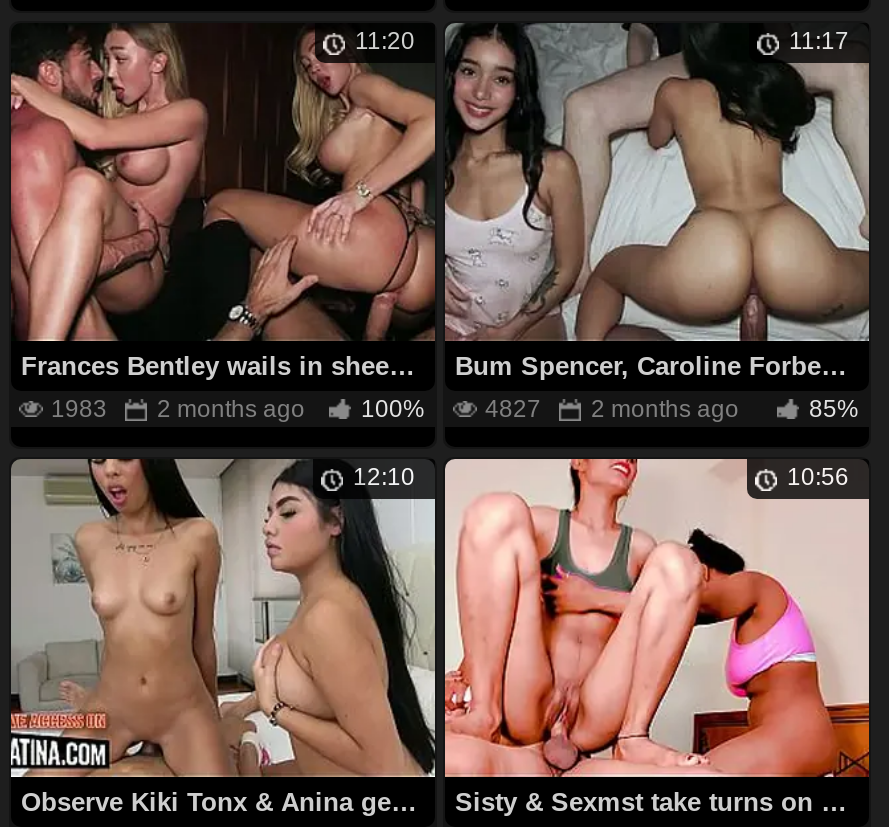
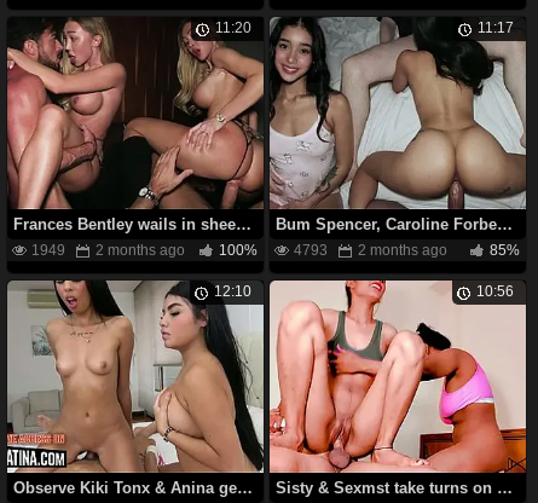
[51,395,425,423] 1983 2 months ago 100% -> [31,242,258,259] 1949 2 months ago 100%
[485,395,739,423] 4827 2 months ago -> [294,242,447,259] 4793 2 months ago

